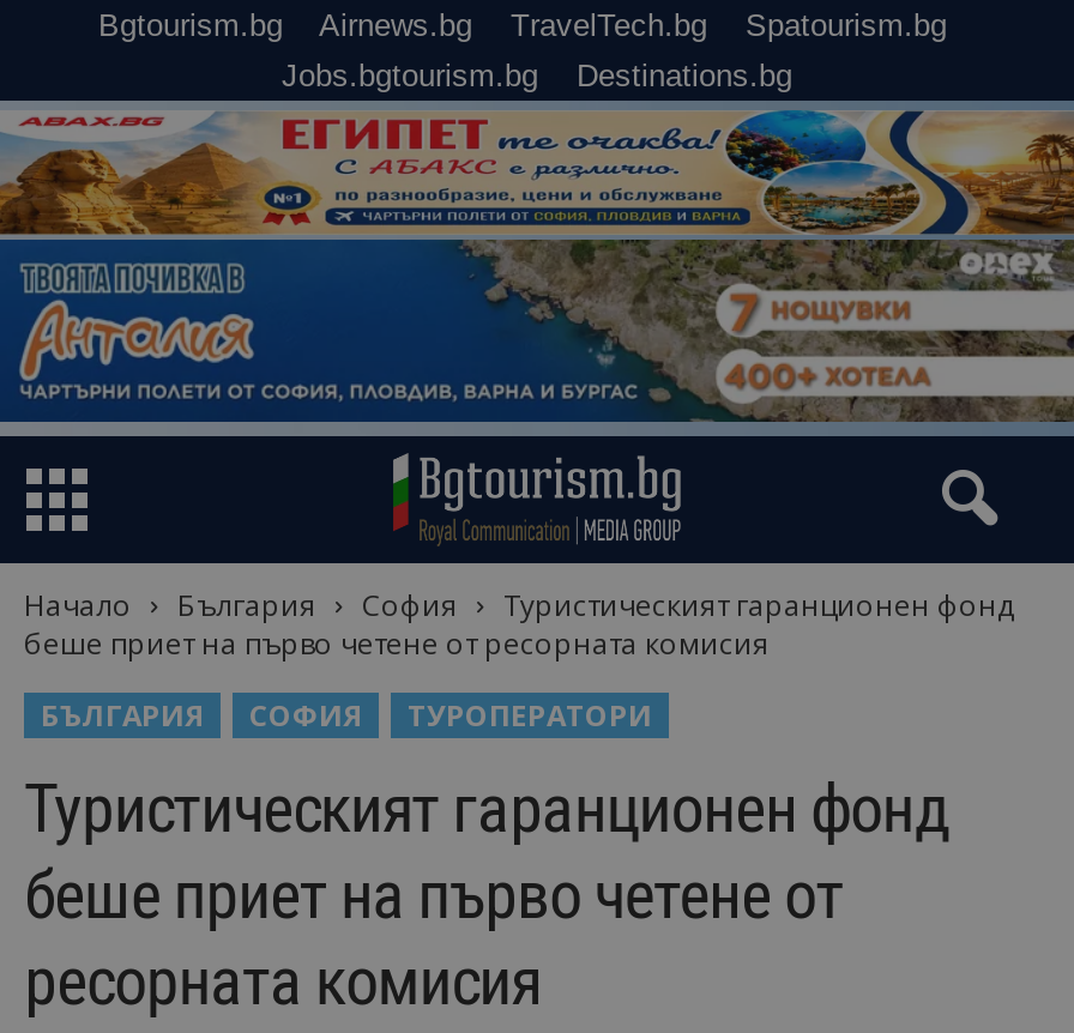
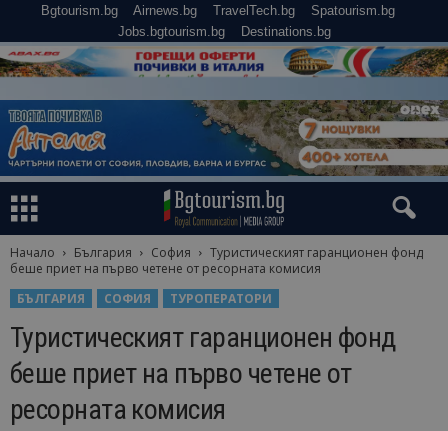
[7,110,1067,237] [image] -> [3,46,445,99] [image]

